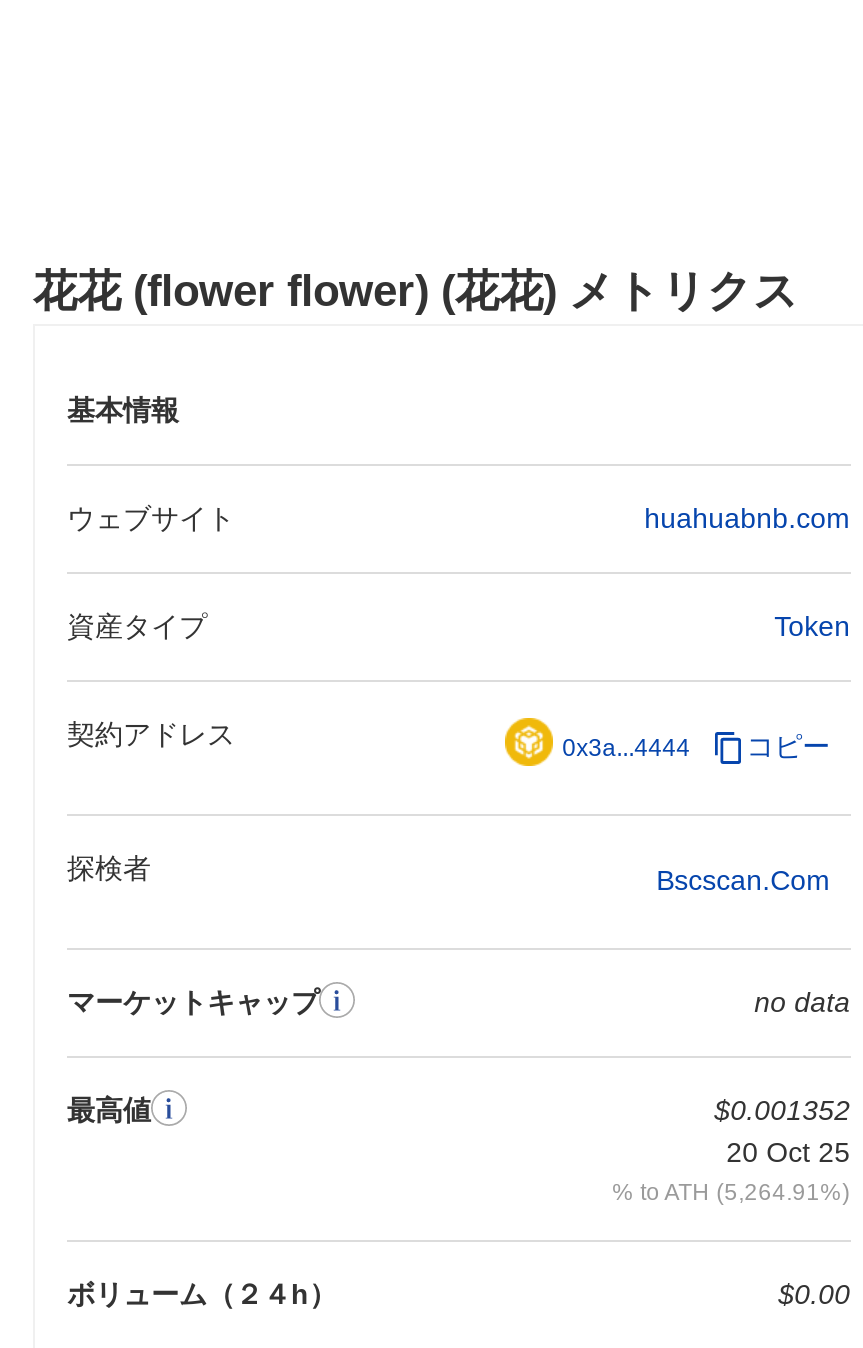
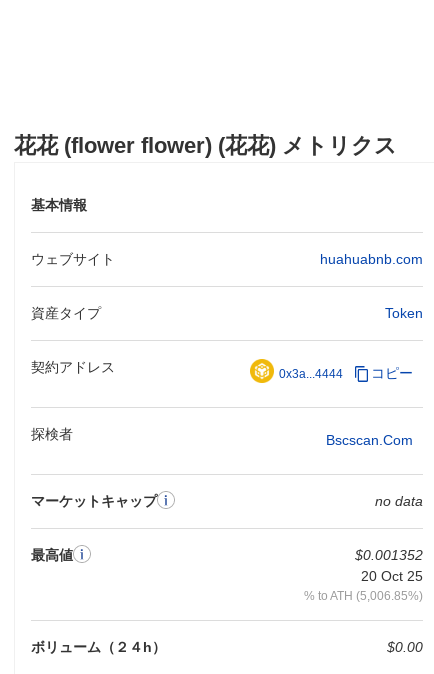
[612,1177,850,1203] % to ATH (5,264.91%) -> [304,589,423,602] % to ATH (5,006.85%)

